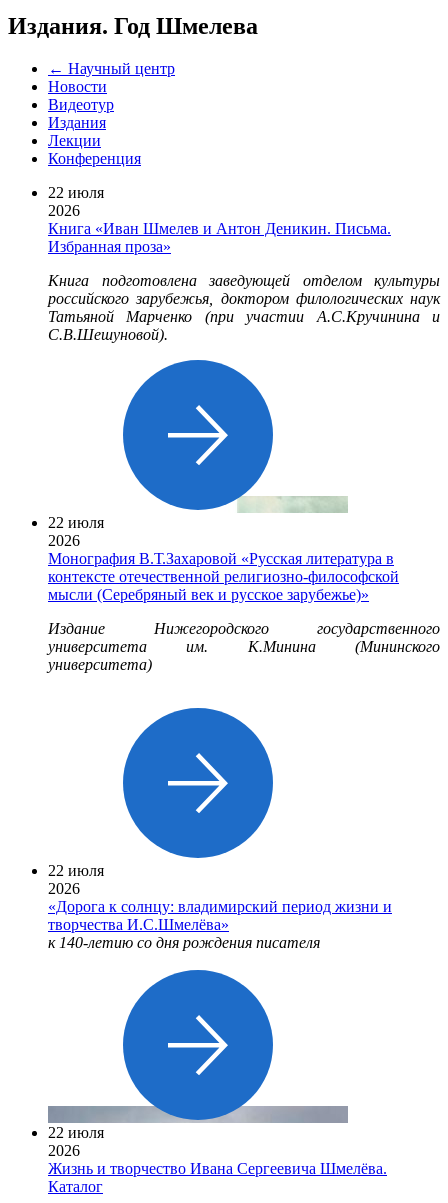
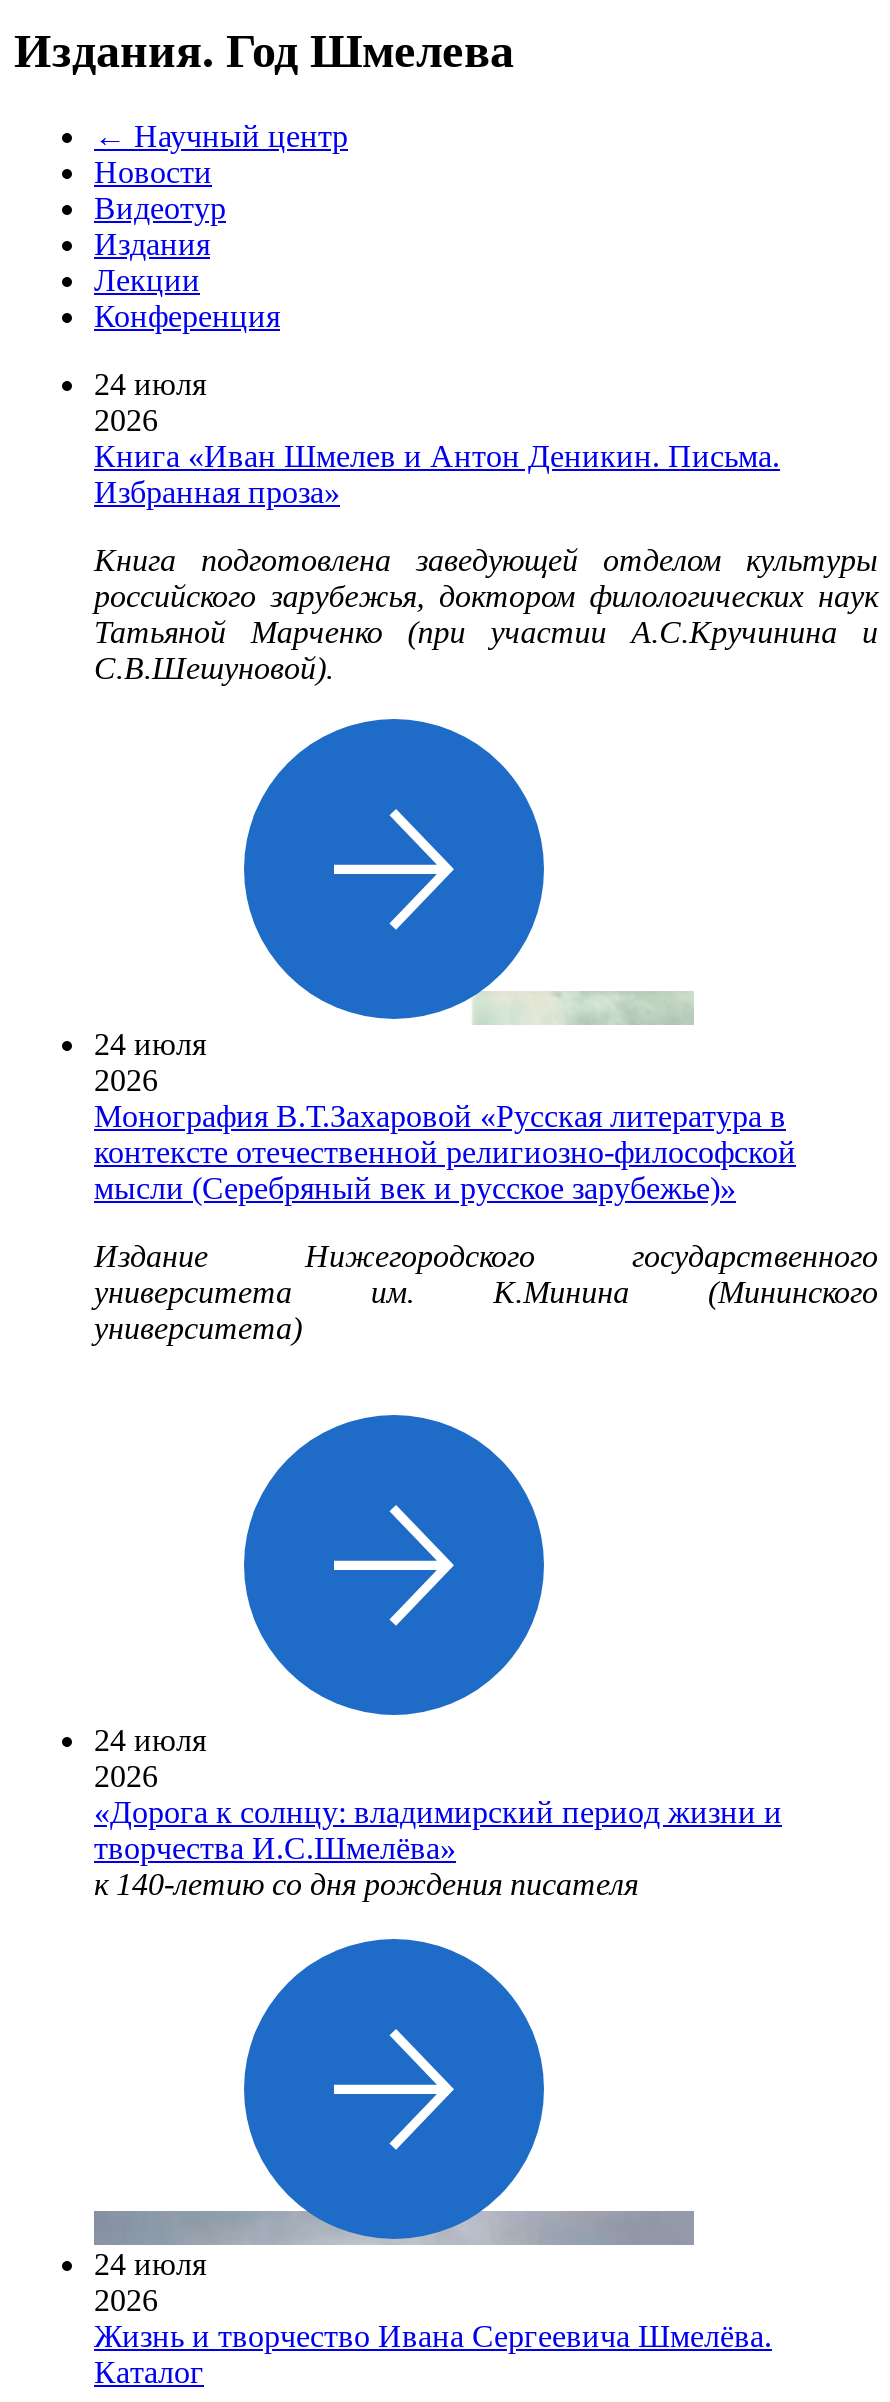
[48,184,104,201] 22 июля -> [94,366,206,400] 24 июля
[48,514,104,531] 22 июля -> [94,1026,206,1060] 24 июля
[48,862,104,879] 22 июля -> [94,1722,206,1756] 24 июля
[48,1124,104,1141] 22 июля -> [94,2246,206,2280] 24 июля

